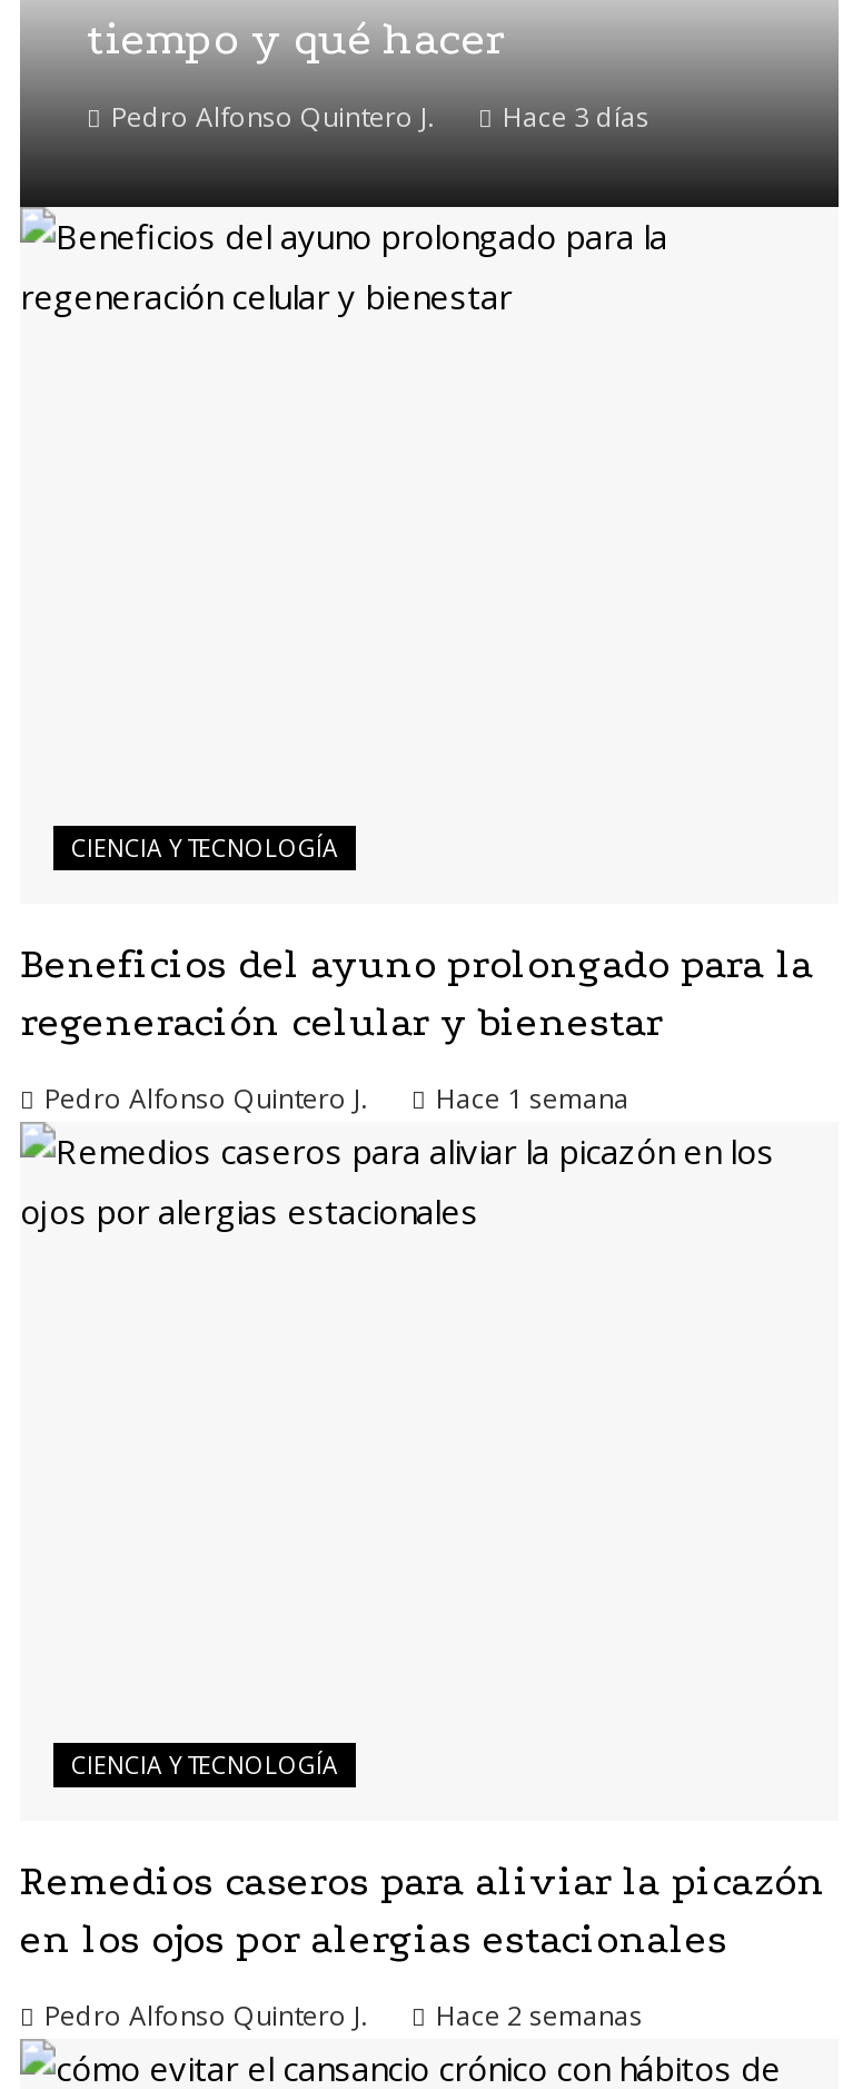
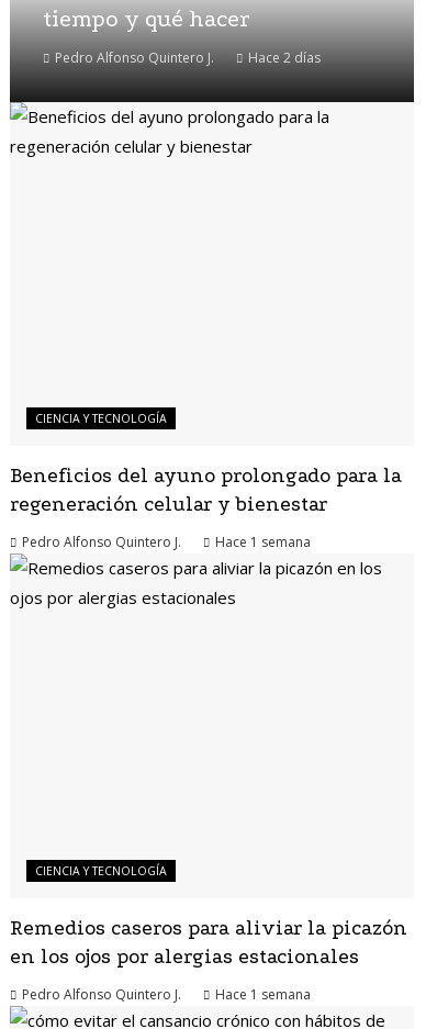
[111,97,649,135] Pedro Alfonso Quintero J. Hace 3 días -> [55,48,321,67] Pedro Alfonso Quintero J. Hace 2 días
[44,1996,643,2034] Pedro Alfonso Quintero J. Hace 2 semanas -> [22,985,311,1004] Pedro Alfonso Quintero J. Hace 1 semana

